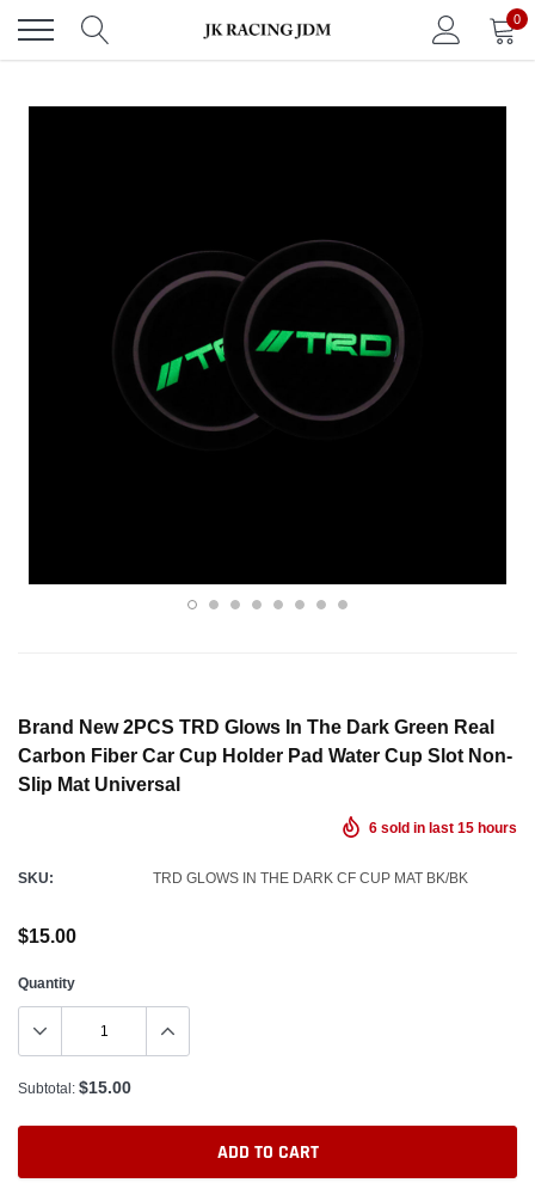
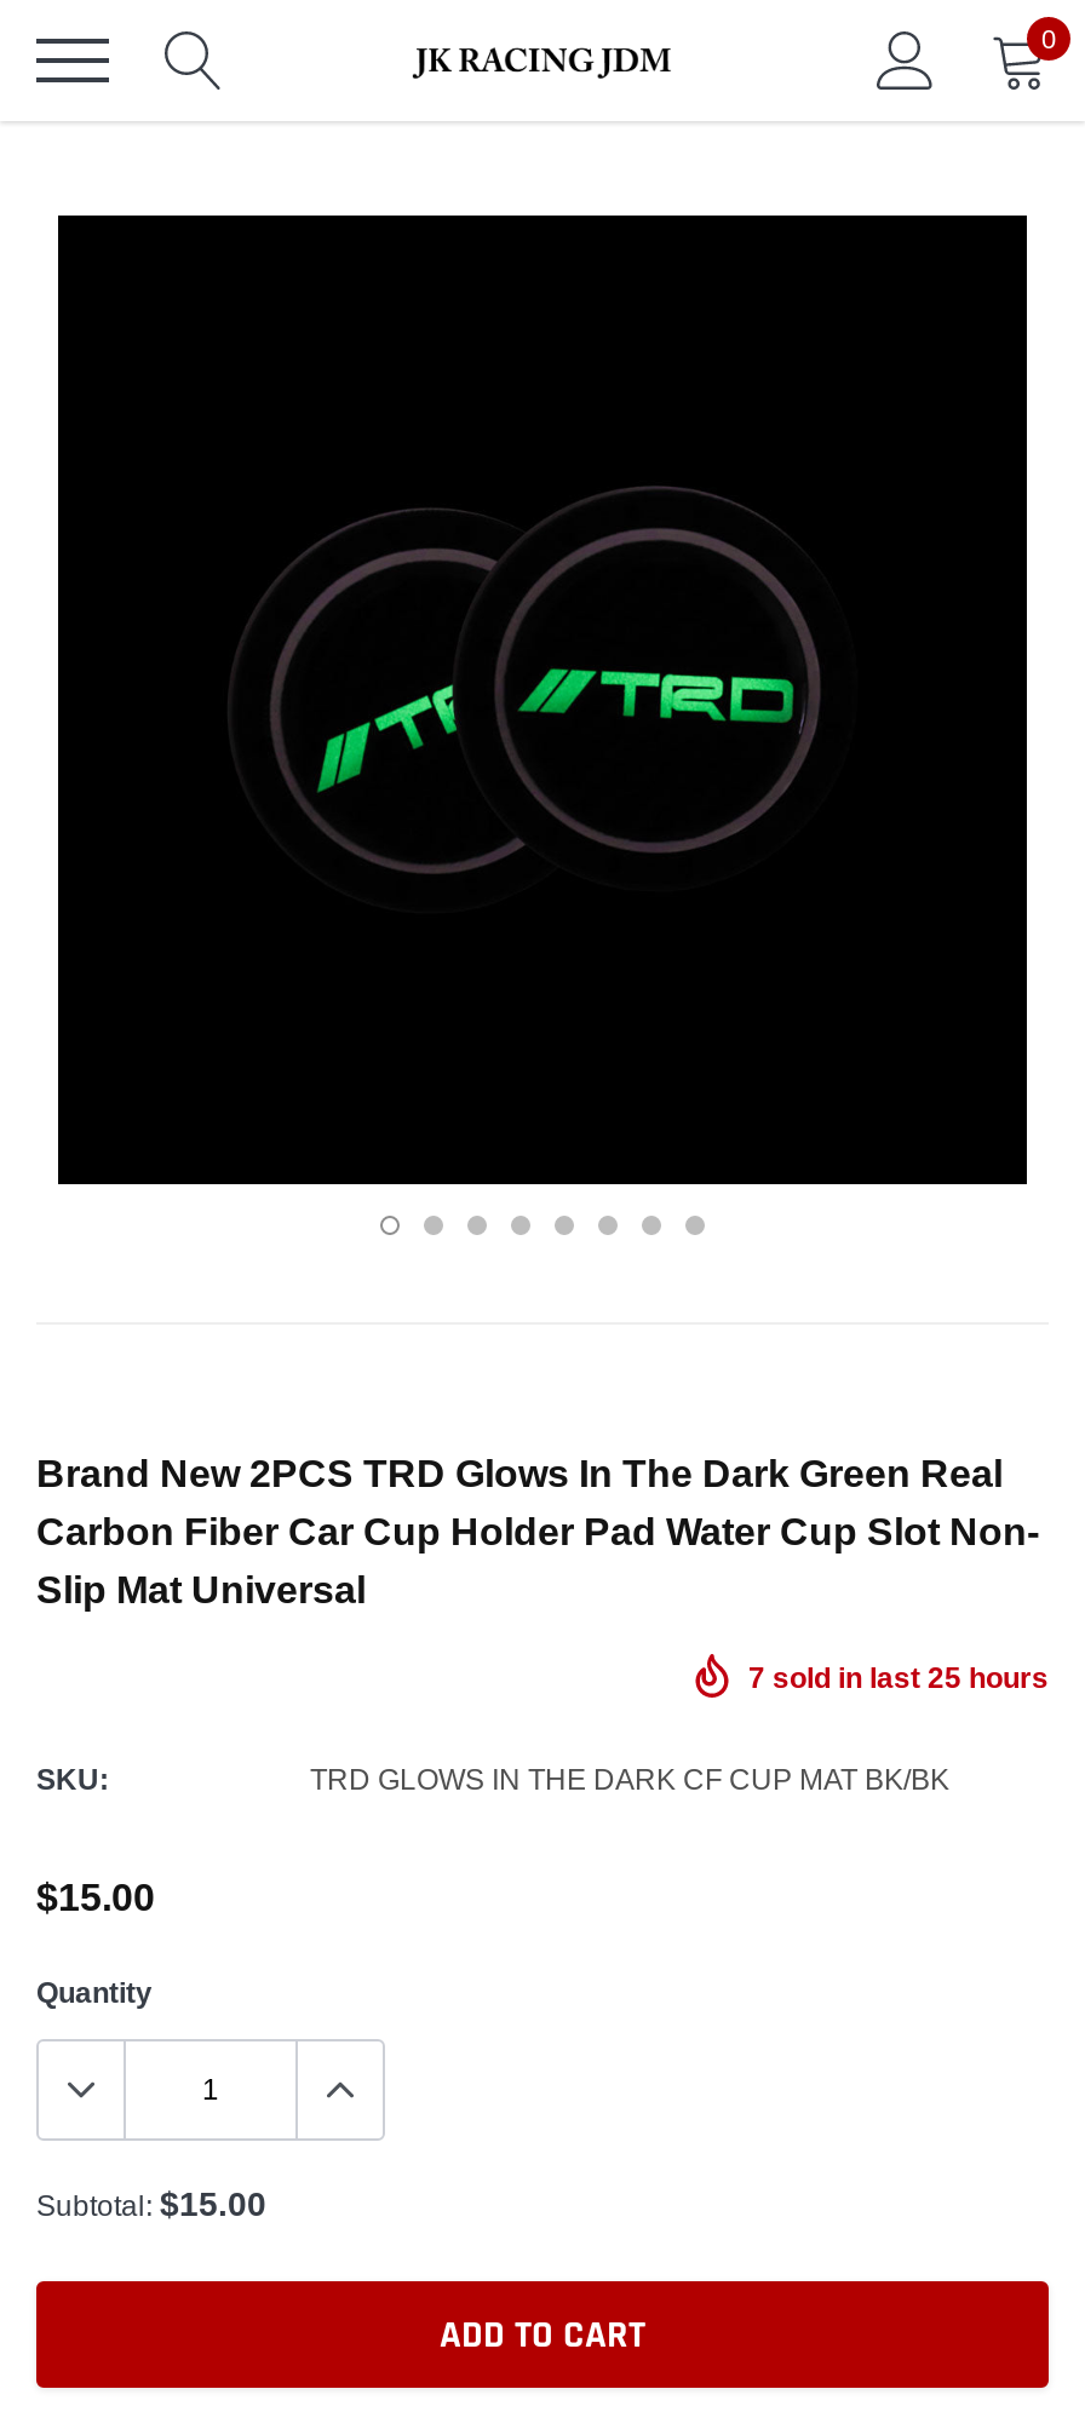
[369,819,517,836] 6 sold in last 15 hours -> [748,1659,1049,1695] 7 sold in last 25 hours

